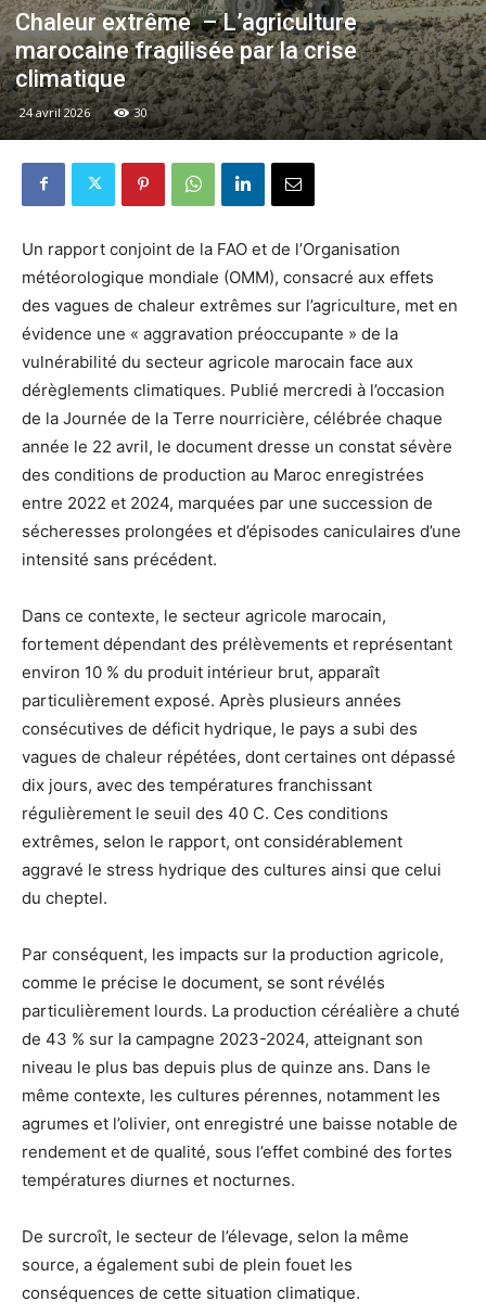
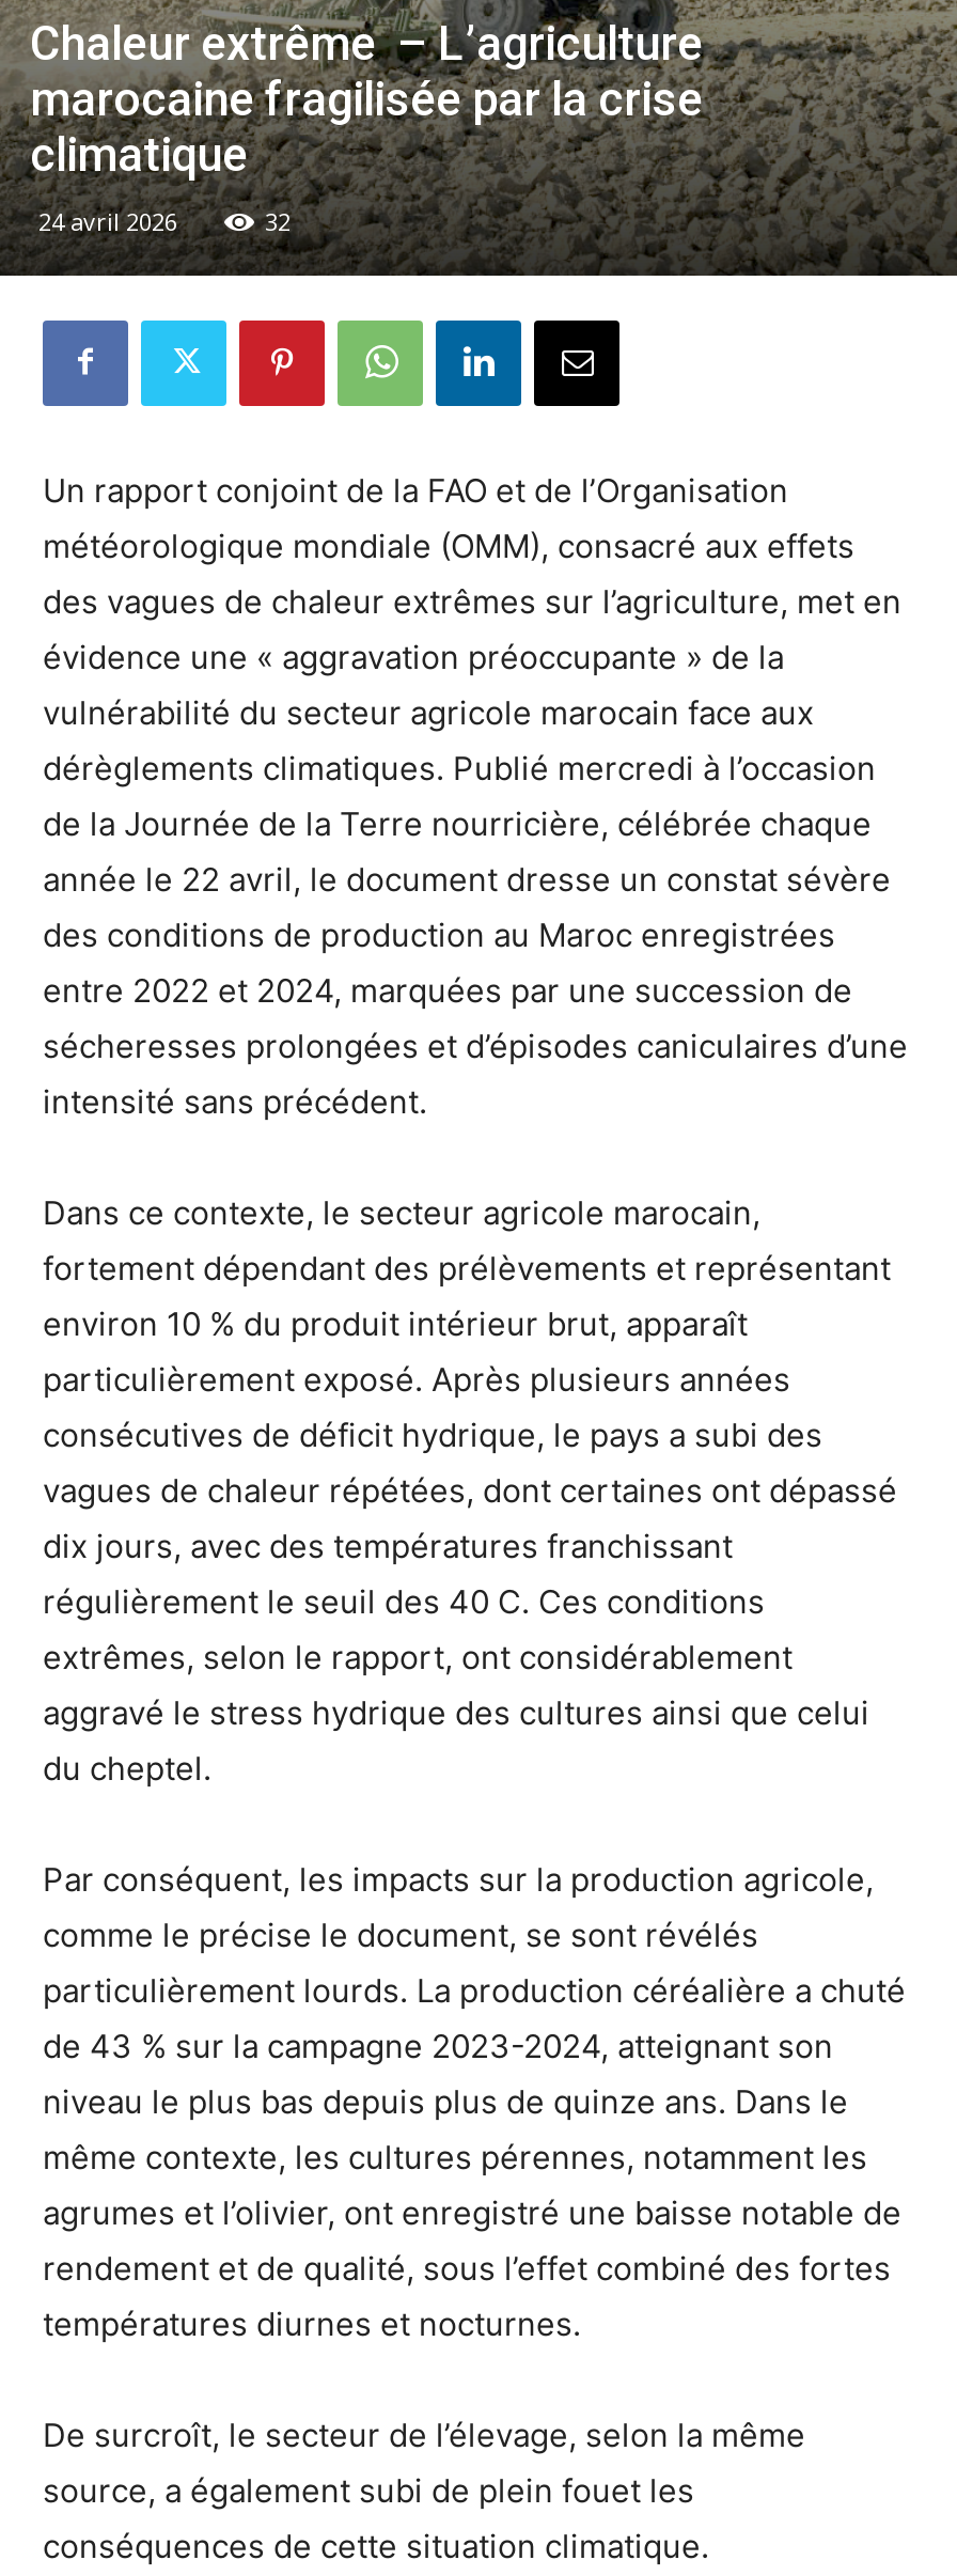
[135,104,148,120] 30 -> [265,204,291,237] 32

